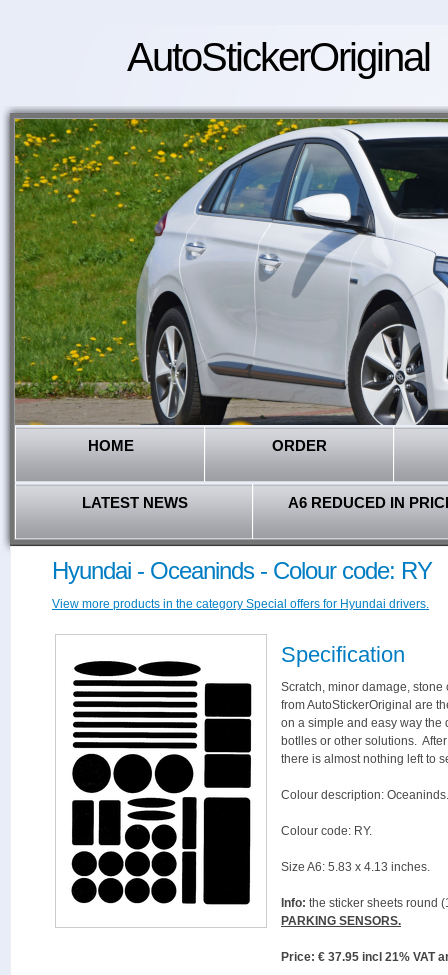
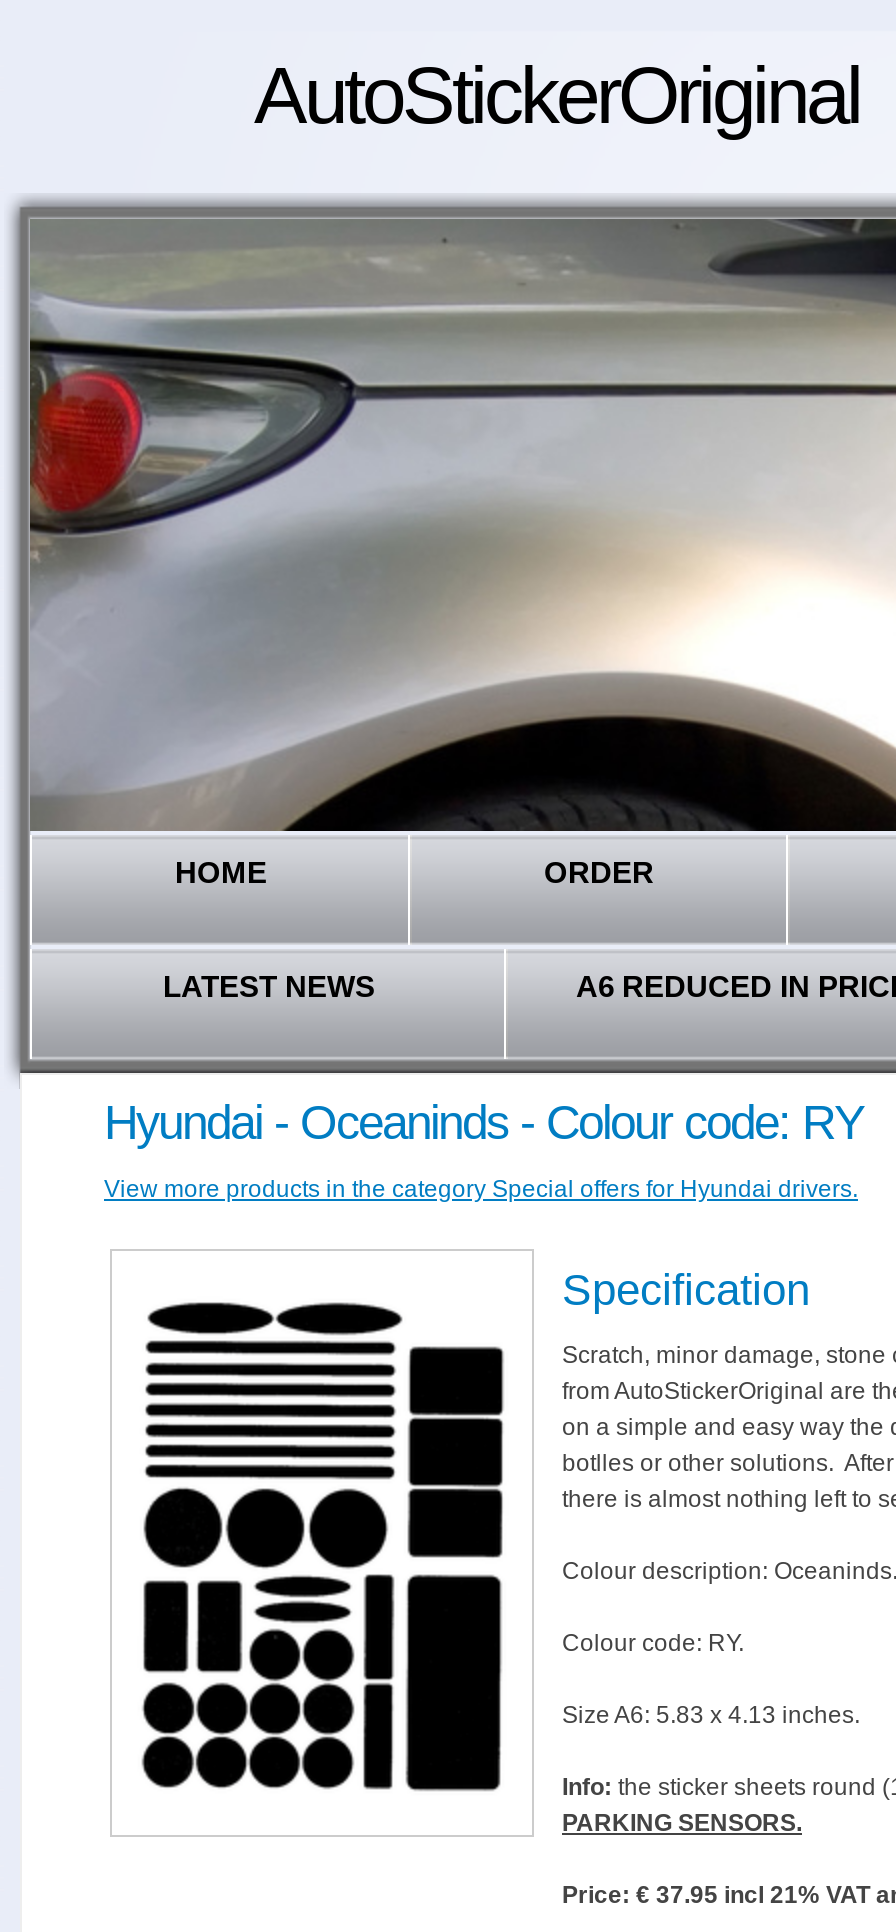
[14,118,445,426] [image] -> [28,219,890,833] [image]

